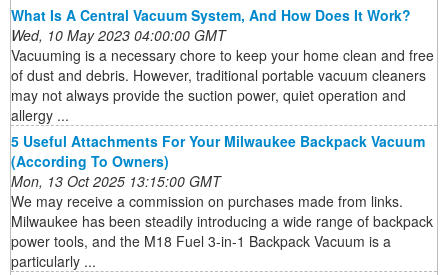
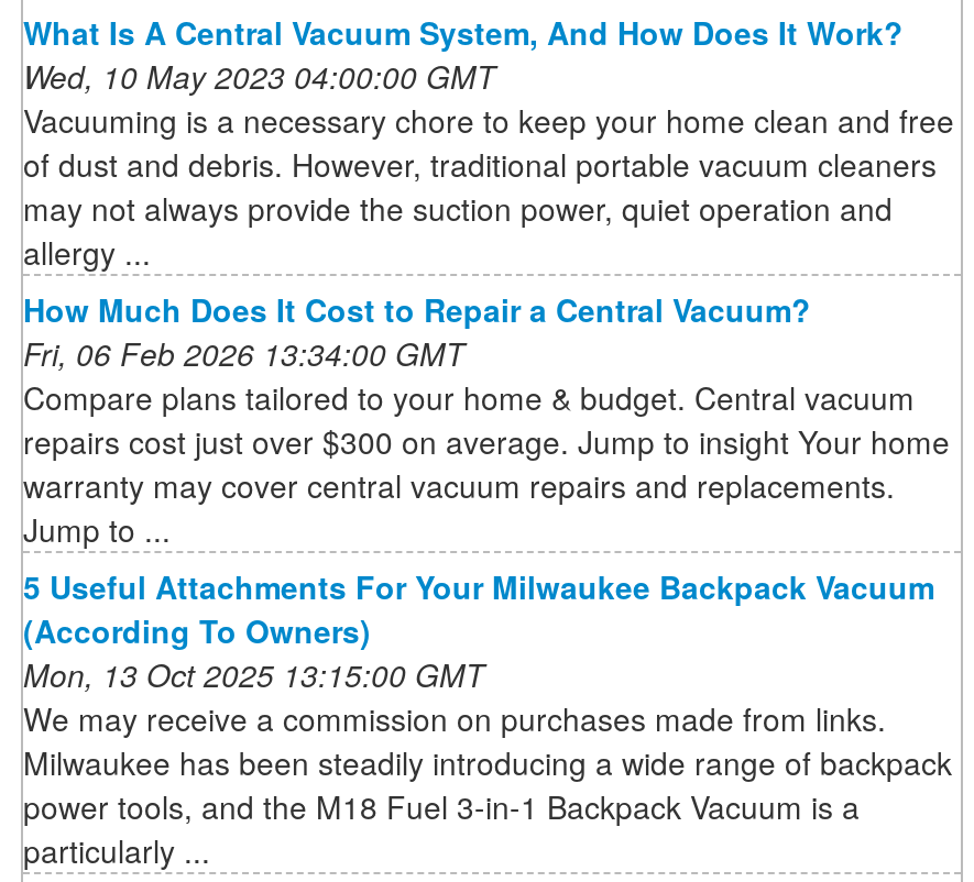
none -> [23,288,950,552] How Much Does It Cost to Repair a Central Vacuum? | Fri, 06 Feb 2026 13:34:00 GMT | Compare plans tailored to your home & budget. Central vacuum | repairs cost just over $300 on average. Jump to insight Your home | warranty may cover central vacuum repairs and replacements. | Jump to ...

